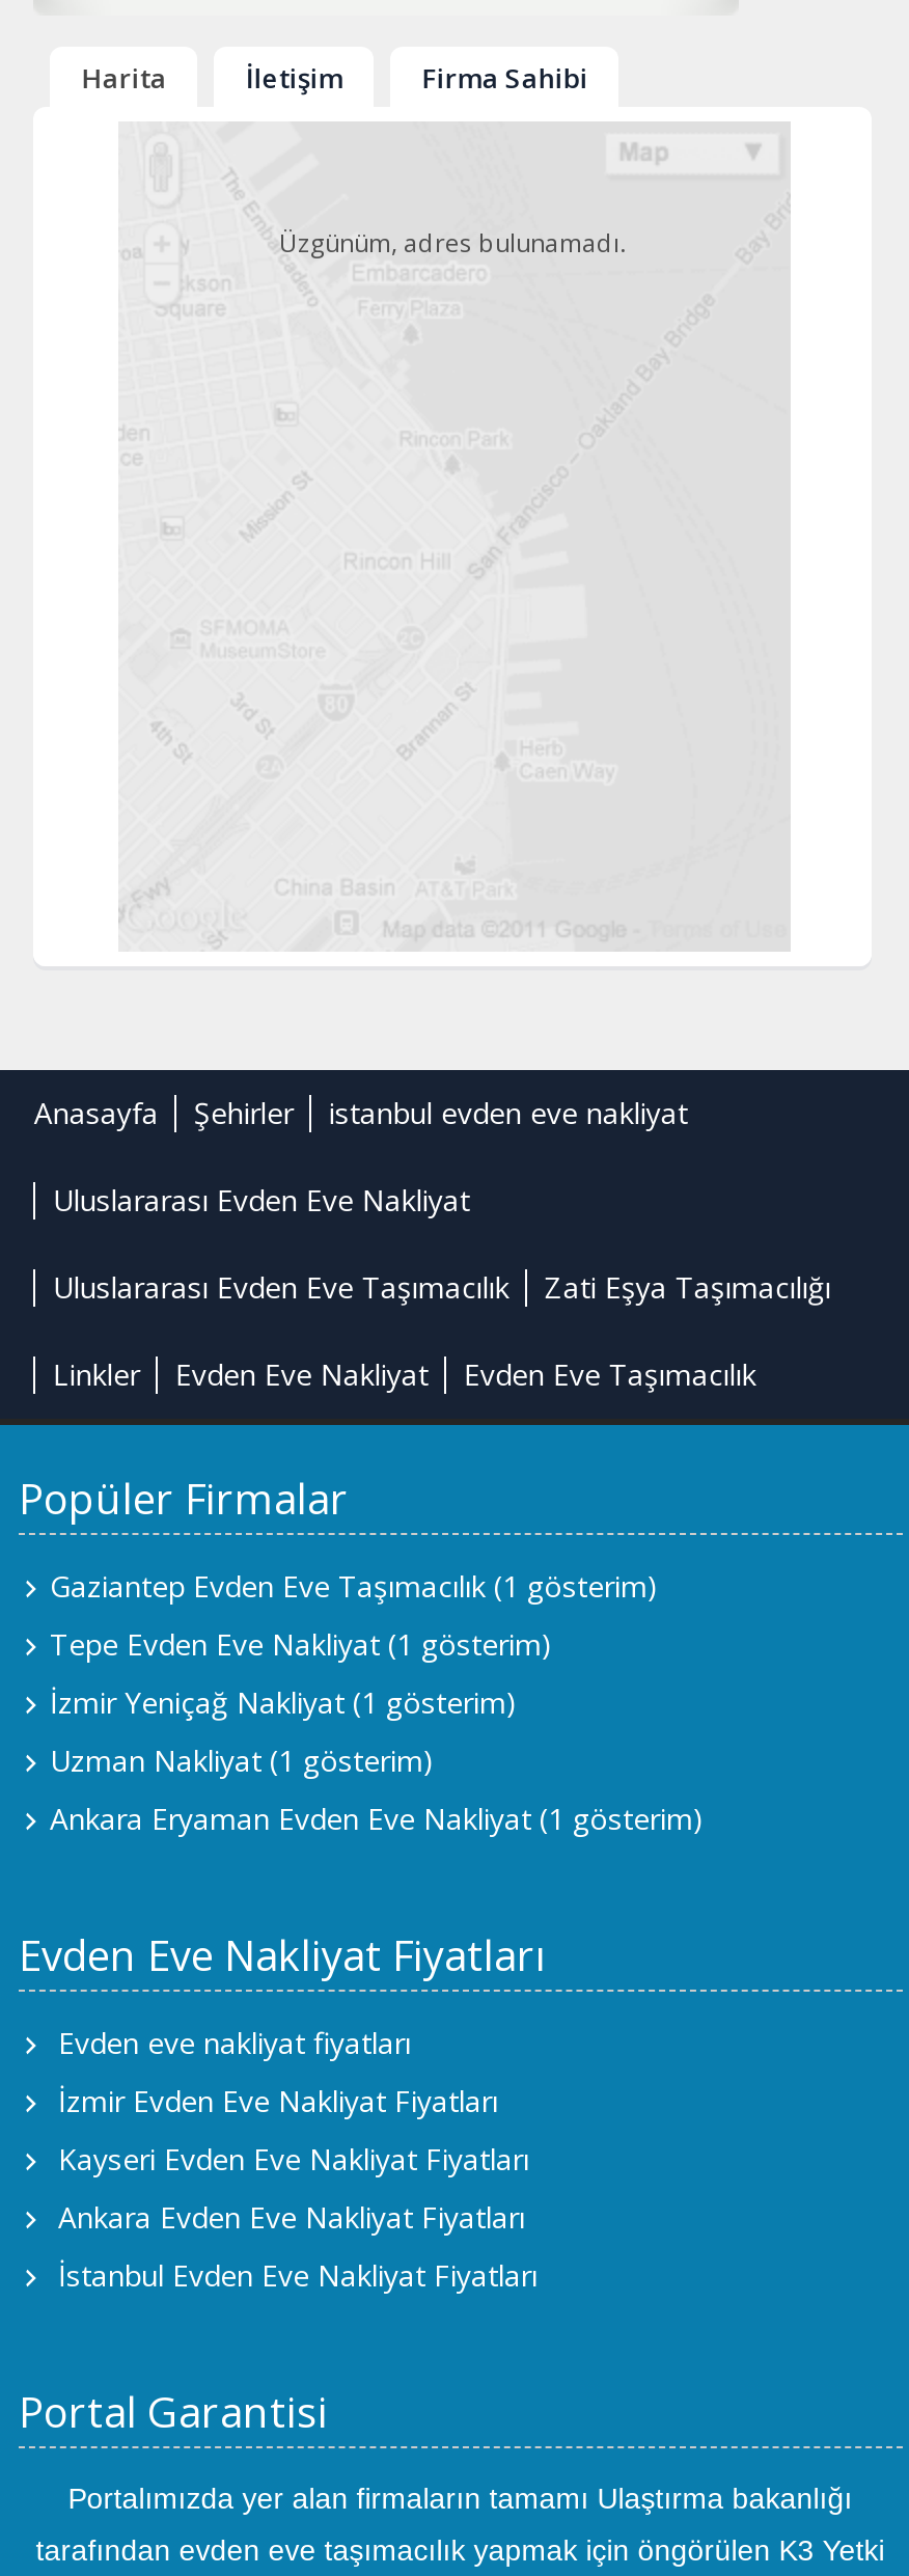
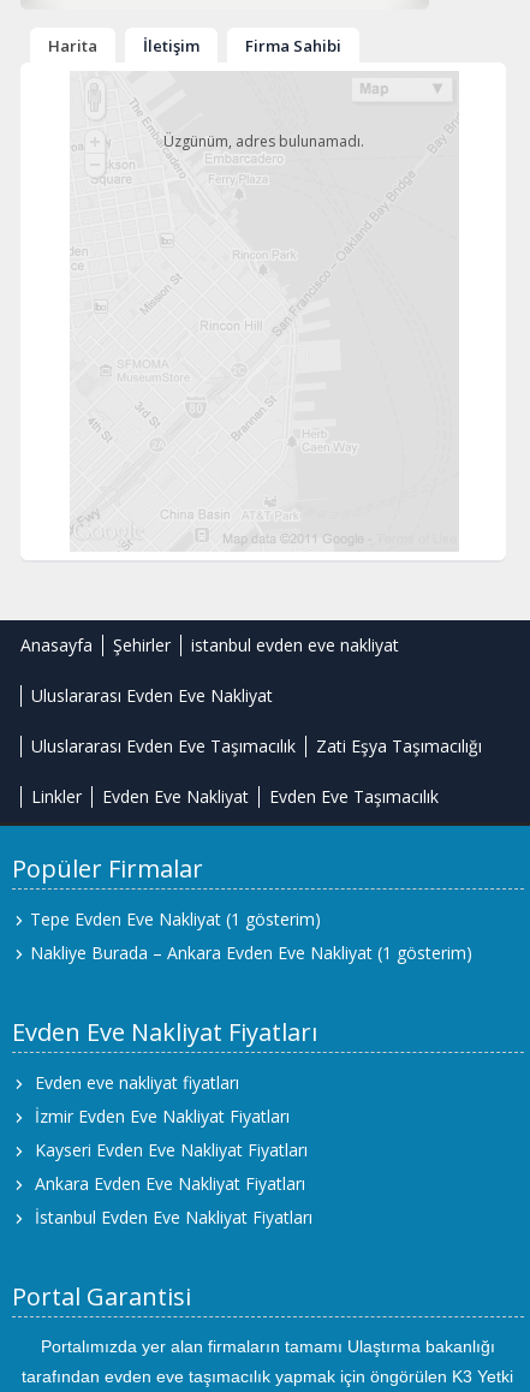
[50,1566,658,1606] Gaziantep Evden Eve Taşımacılık (1 gösterim) -> none
[50,1682,704,1838] İzmir Yeniçağ Nakliyat (1 gösterim) | Uzman Nakliyat (1 gösterim) | Ankara Eryaman Evden Eve Nakliyat (1 gösterim) -> [30,941,472,964] Nakliye Burada – Ankara Evden Eve Nakliyat (1 gösterim)

